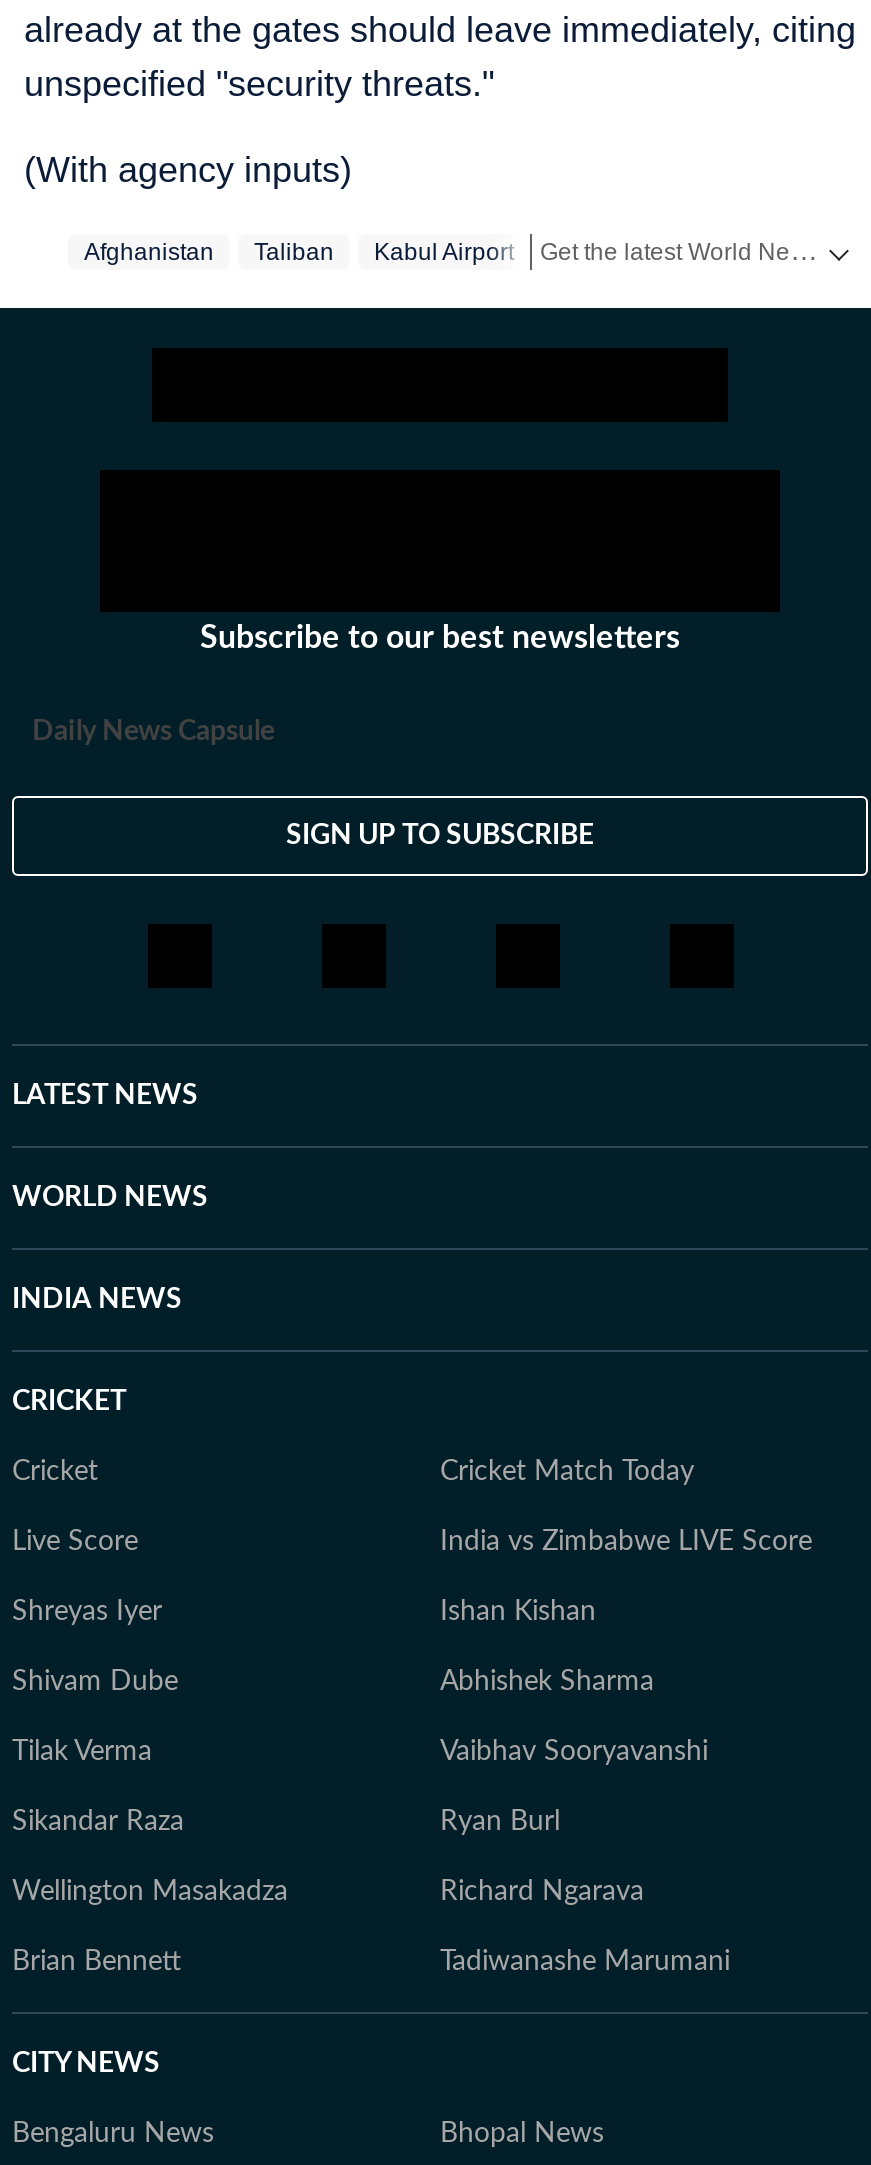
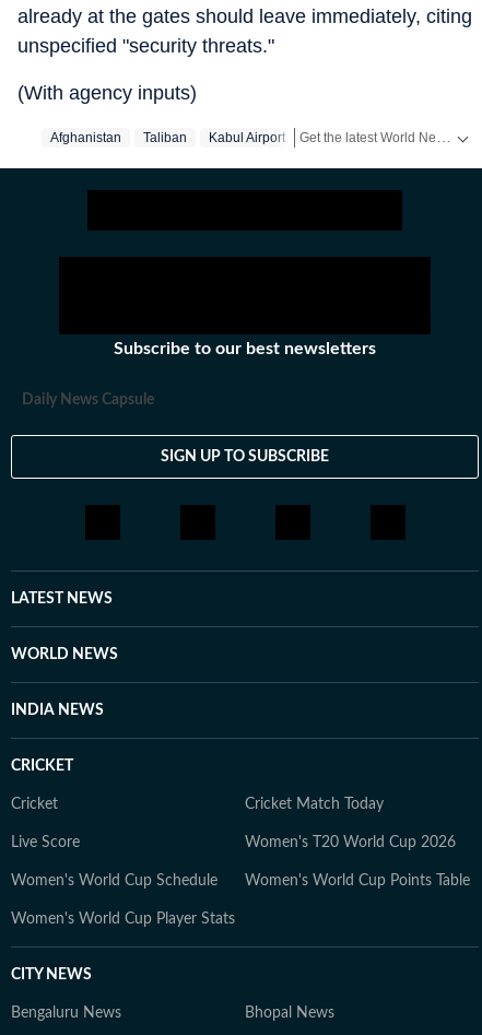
[12,1528,812,1976] India vs Zimbabwe LIVE Score | Shreyas Iyer | Ishan Kishan | Shivam Dube | Abhishek Sharma | Tilak Verma | Vaibhav Sooryavanshi | Sikandar Raza | Ryan Burl | Wellington Masakadza | Richard Ngarava | Brian Bennett | Tadiwanashe Marumani -> [11,835,470,927] Women's T20 World Cup 2026 | Women's World Cup Schedule | Women's World Cup Points Table | Women's World Cup Player Stats

